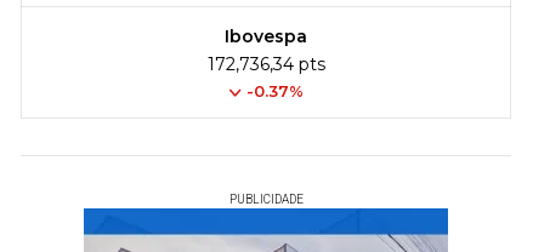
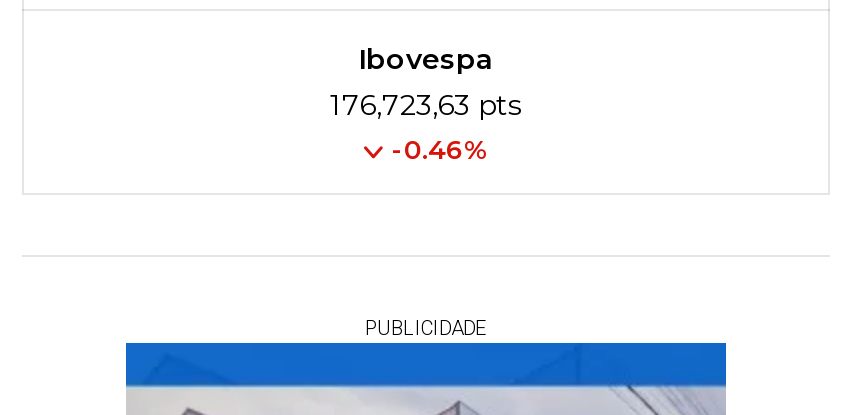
[207,54,325,75] 172,736,34 pts -> [330,87,522,123] 176,723,63 pts
[246,81,303,101] -0.37% -> [392,133,488,165] -0.46%

